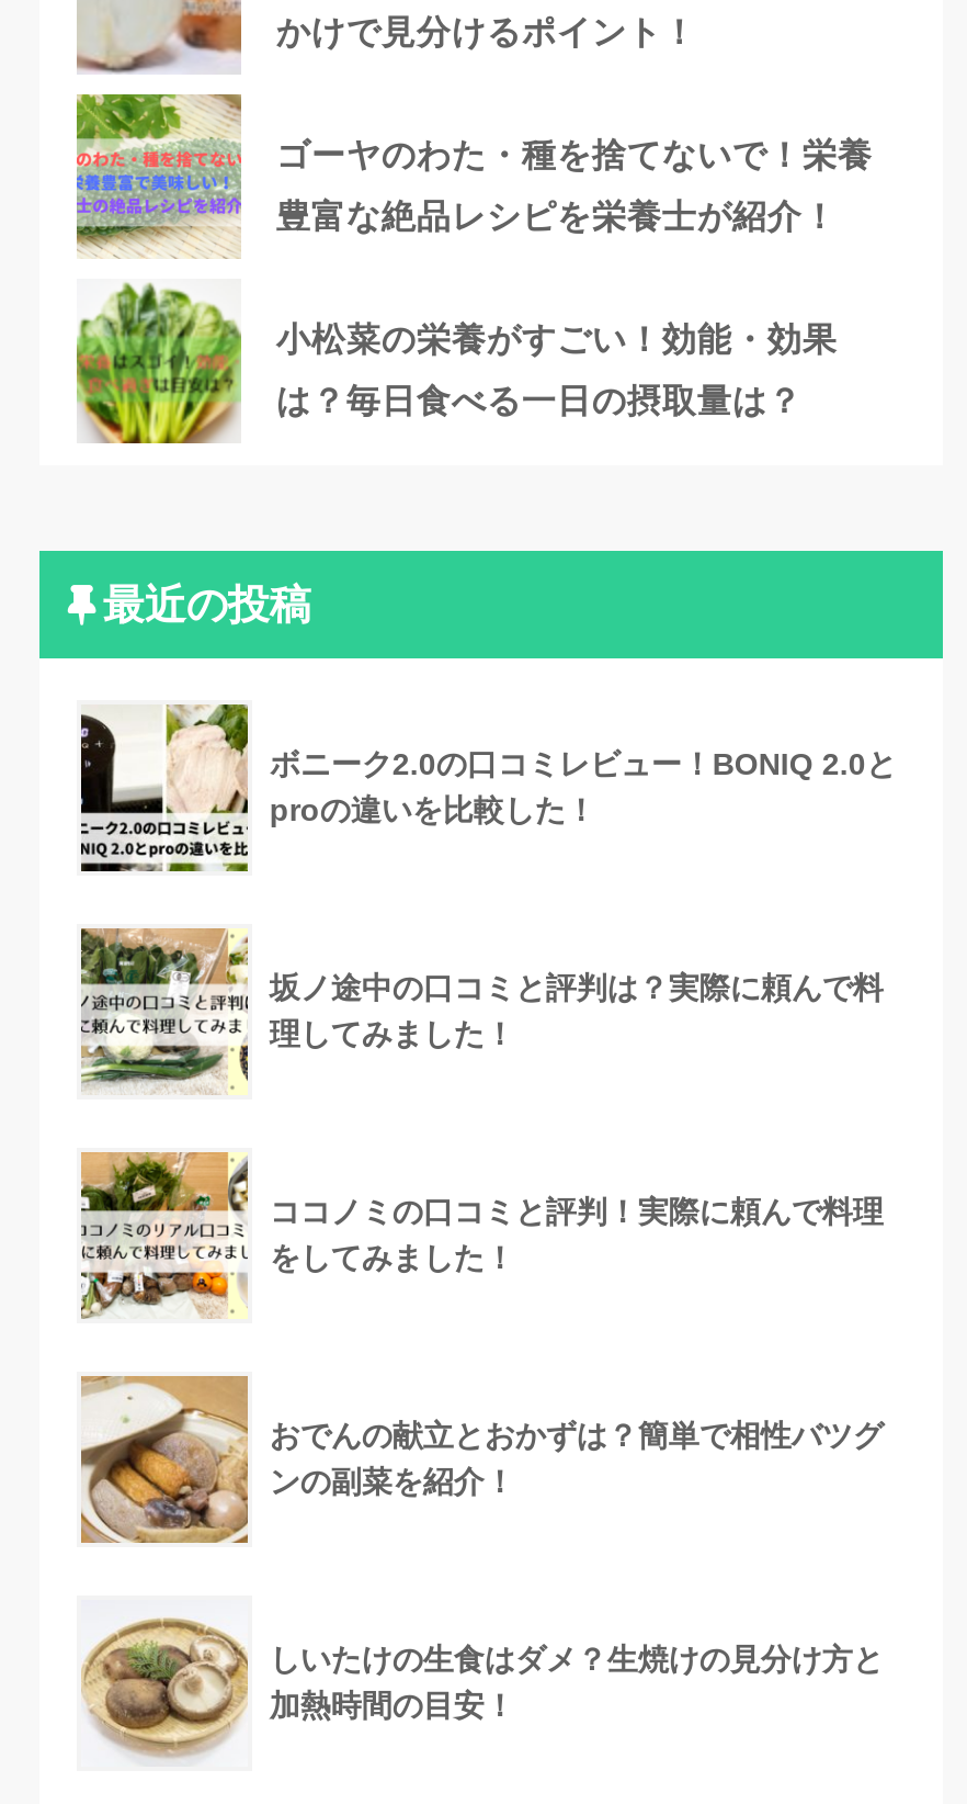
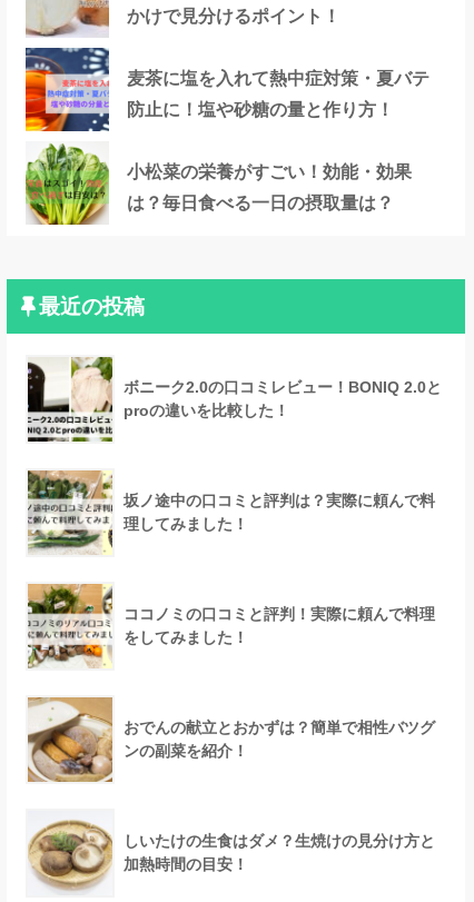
[75,92,872,259] [image] | ゴーヤのわた・種を捨てないで！栄養 -> [24,47,429,132] [image] | 麦茶に塩を入れて熱中症対策・夏バテ
[276,196,837,234] 豊富な絶品レシピを栄養士が紹介！ -> [127,100,394,118] 防止に！塩や砂糖の量と作り方！

